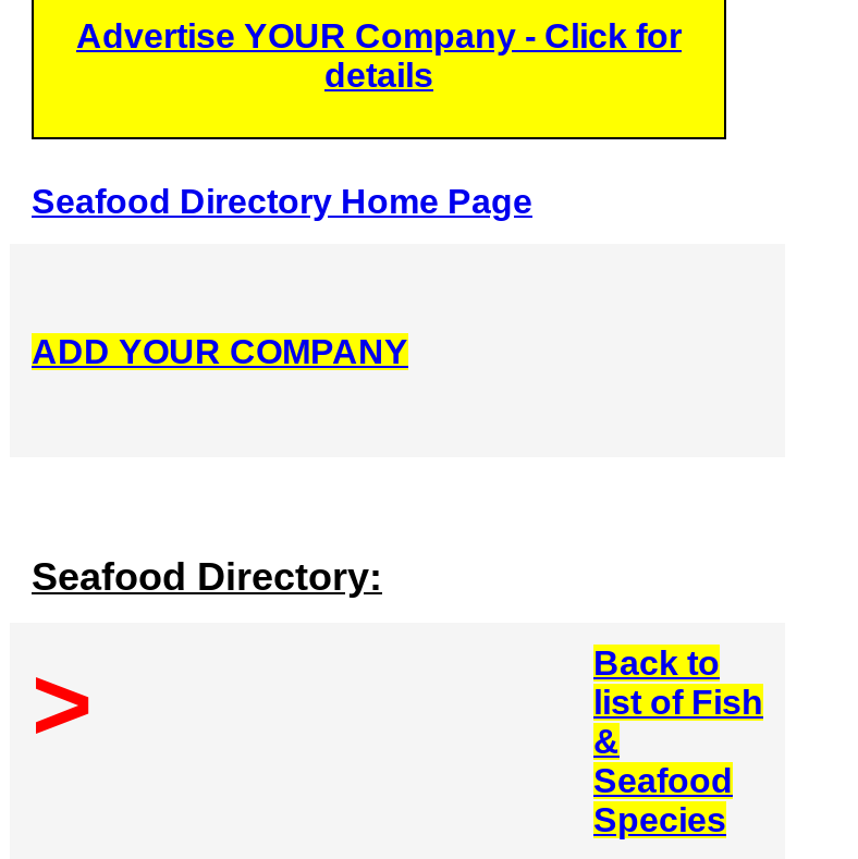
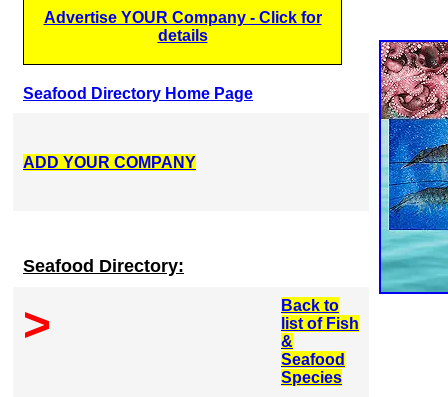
none -> [378,39,445,295] [image]

